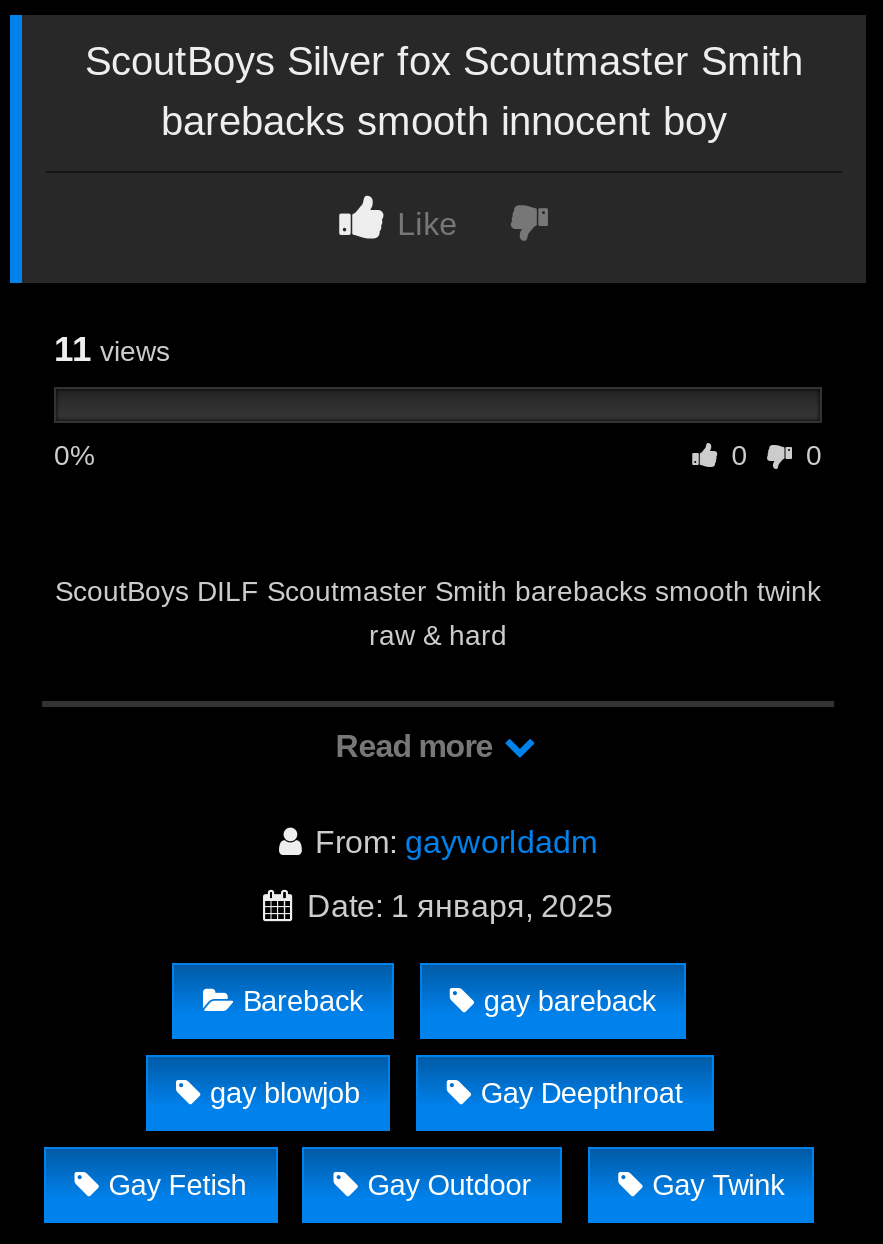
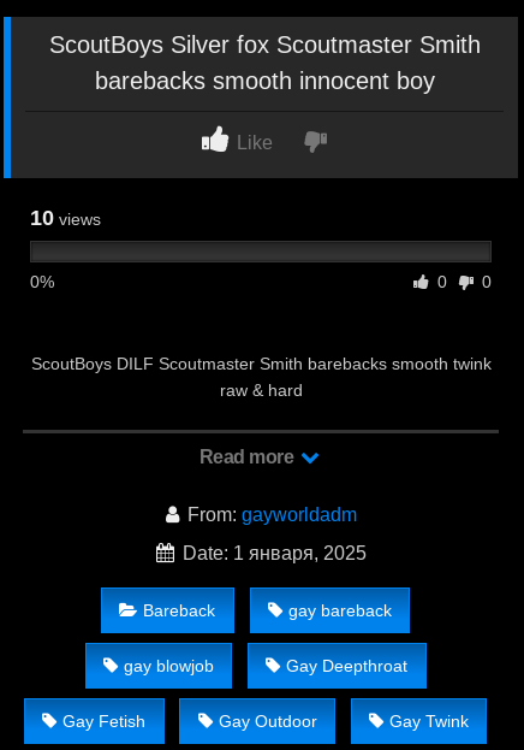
[54,330,170,370] 11 views -> [30,206,101,230] 10 views

